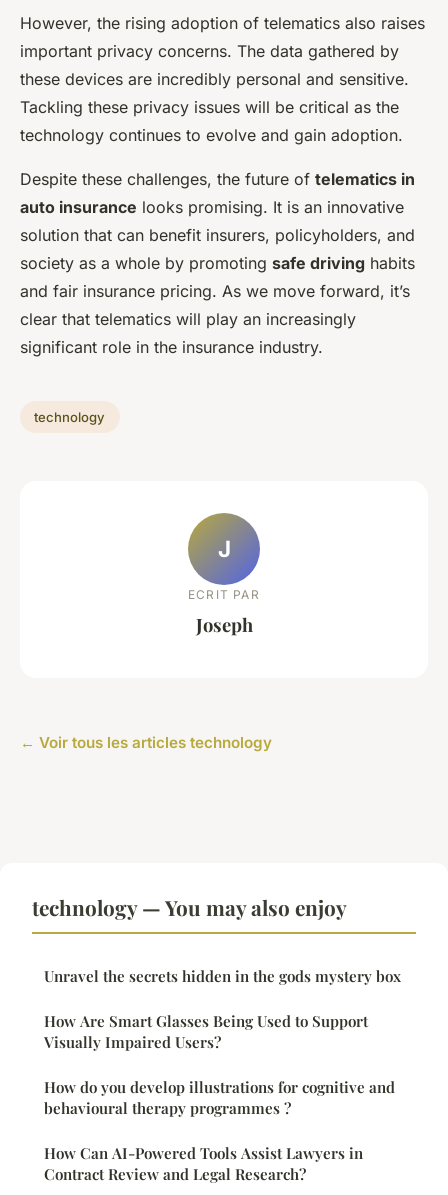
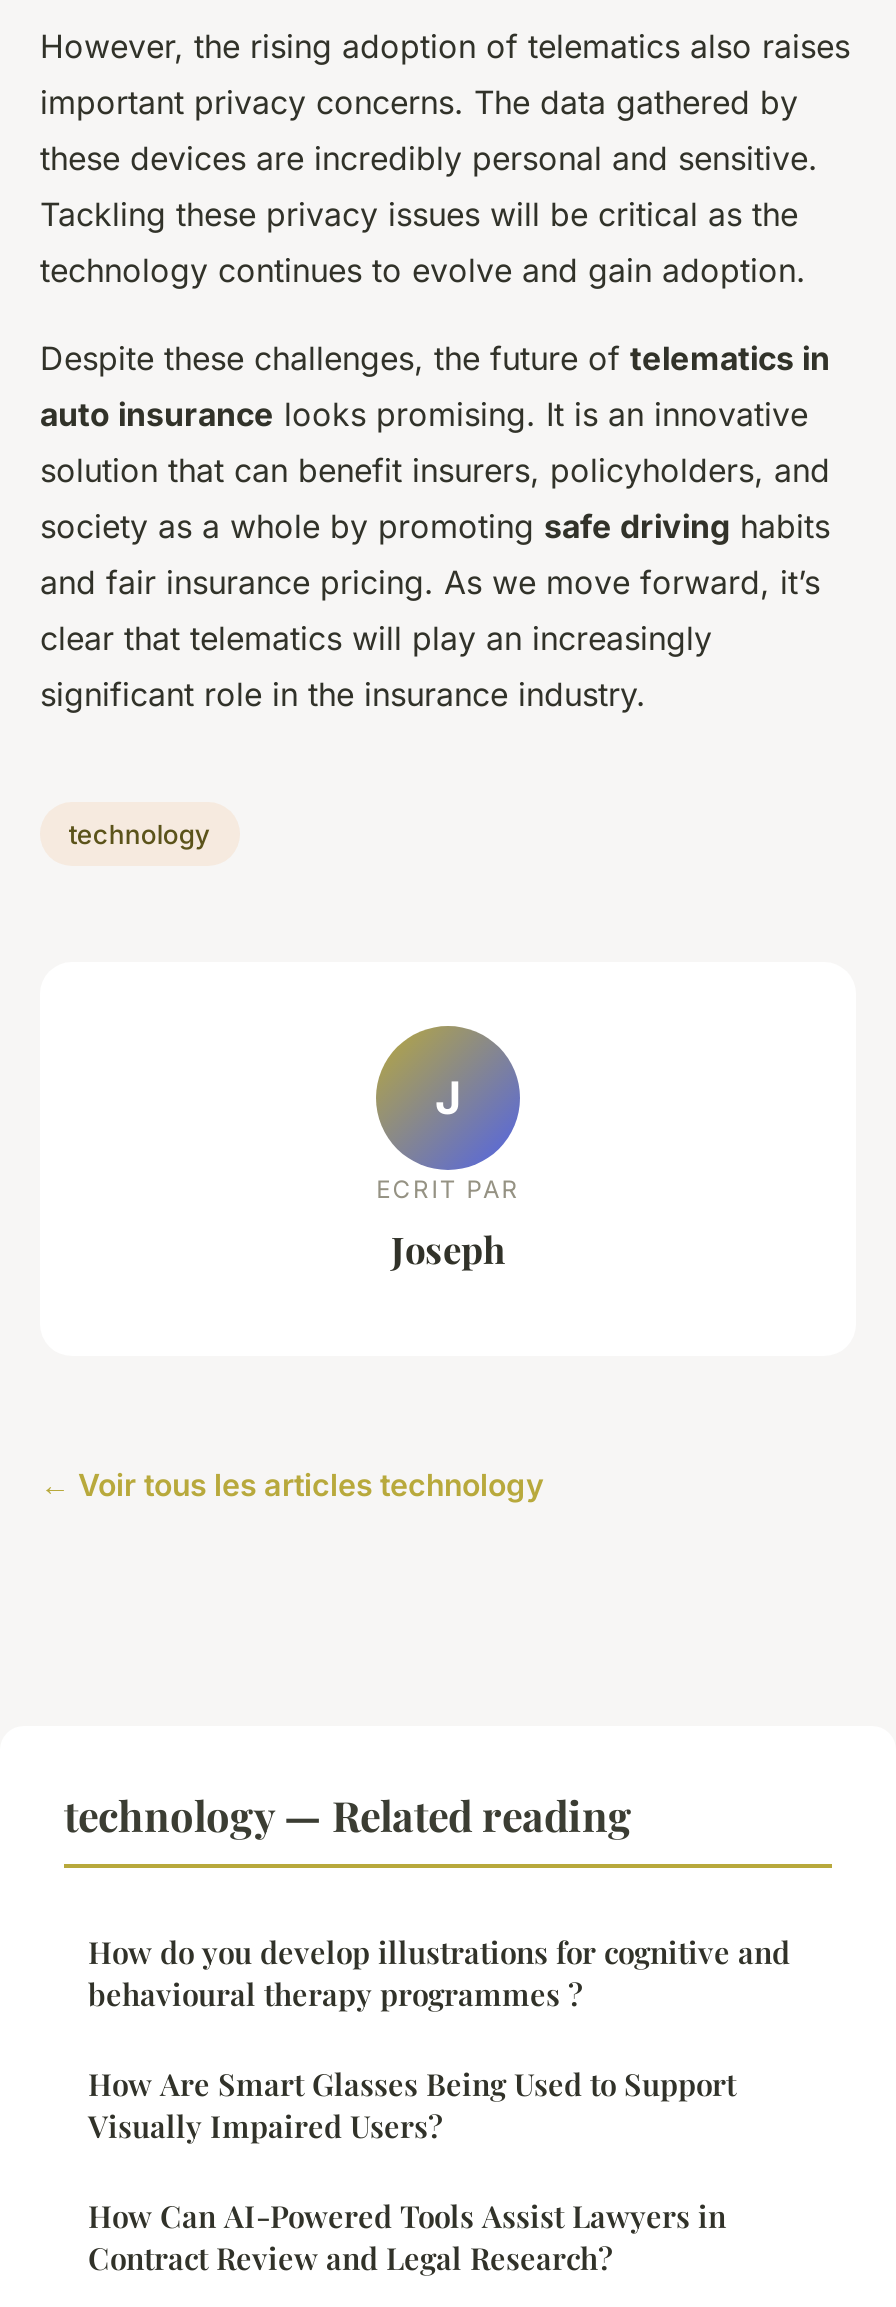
[32,893,347,921] technology — You may also enjoy -> [64,1786,632,1842] technology — Related reading
[44,966,401,986] Unravel the secrets hidden in the gods mystery box -> none
moved [44,1011,368,1052] -> [88,2064,736,2146]: How Are Smart Glasses Being Used to Support | Visually Impaired Users?
moved [44,1077,395,1118] -> [88,1932,790,2014]: How do you develop illustrations for cognitive and | behavioural therapy programmes ?

